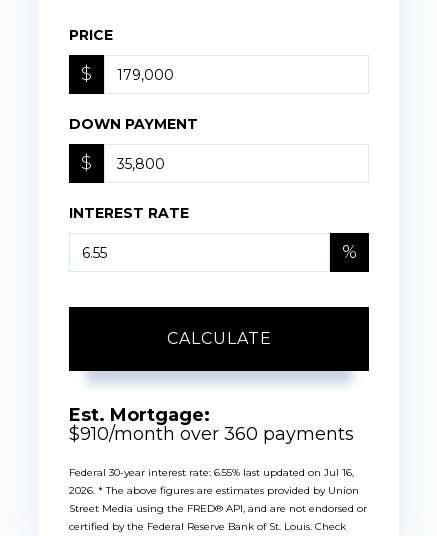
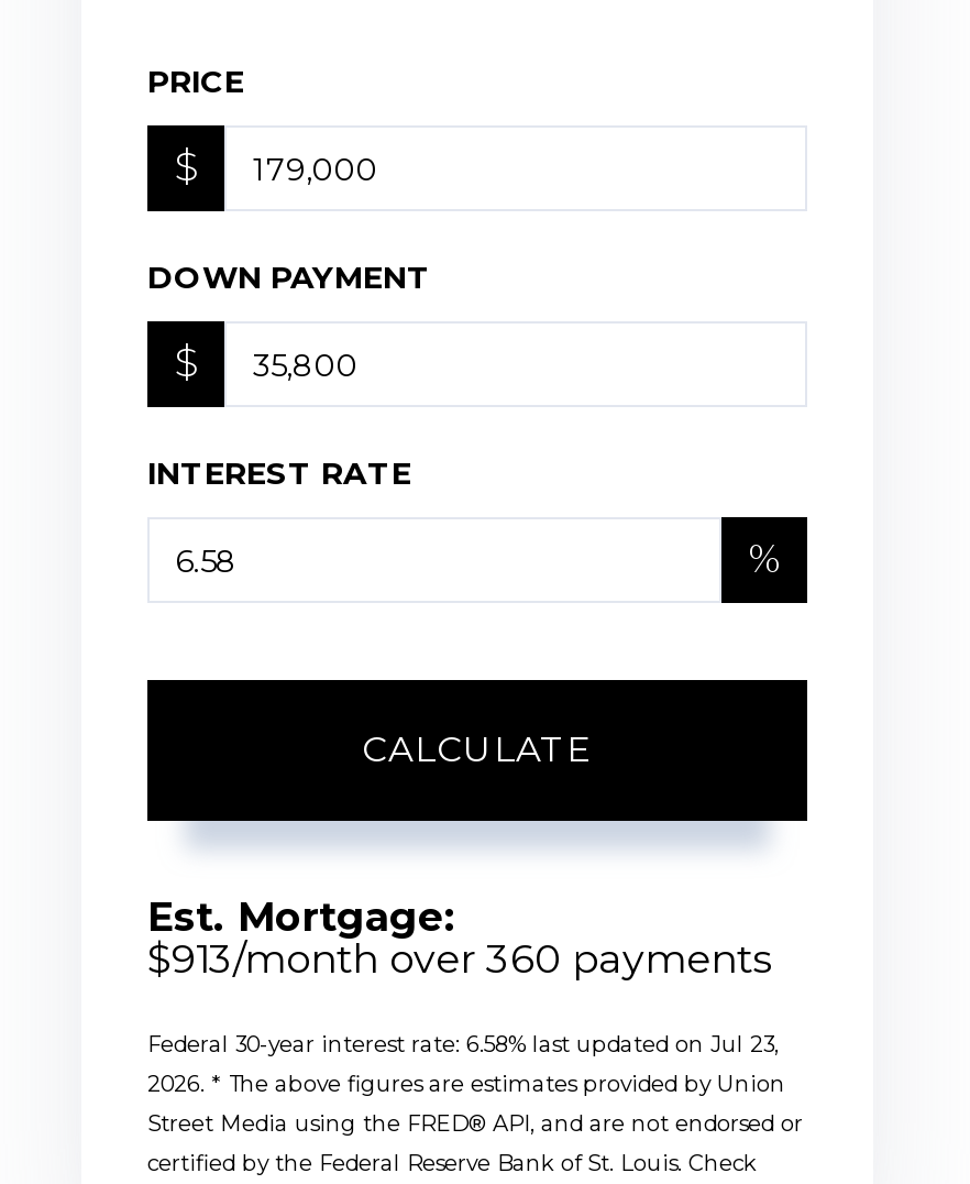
[69,423,354,445] $910/month over 360 payments -> [147,936,772,984] $913/month over 360 payments
[69,466,354,479] Federal 30-year interest rate: 6.55% last updated on Jul 16, -> [147,1031,779,1059] Federal 30-year interest rate: 6.58% last updated on Jul 23,

